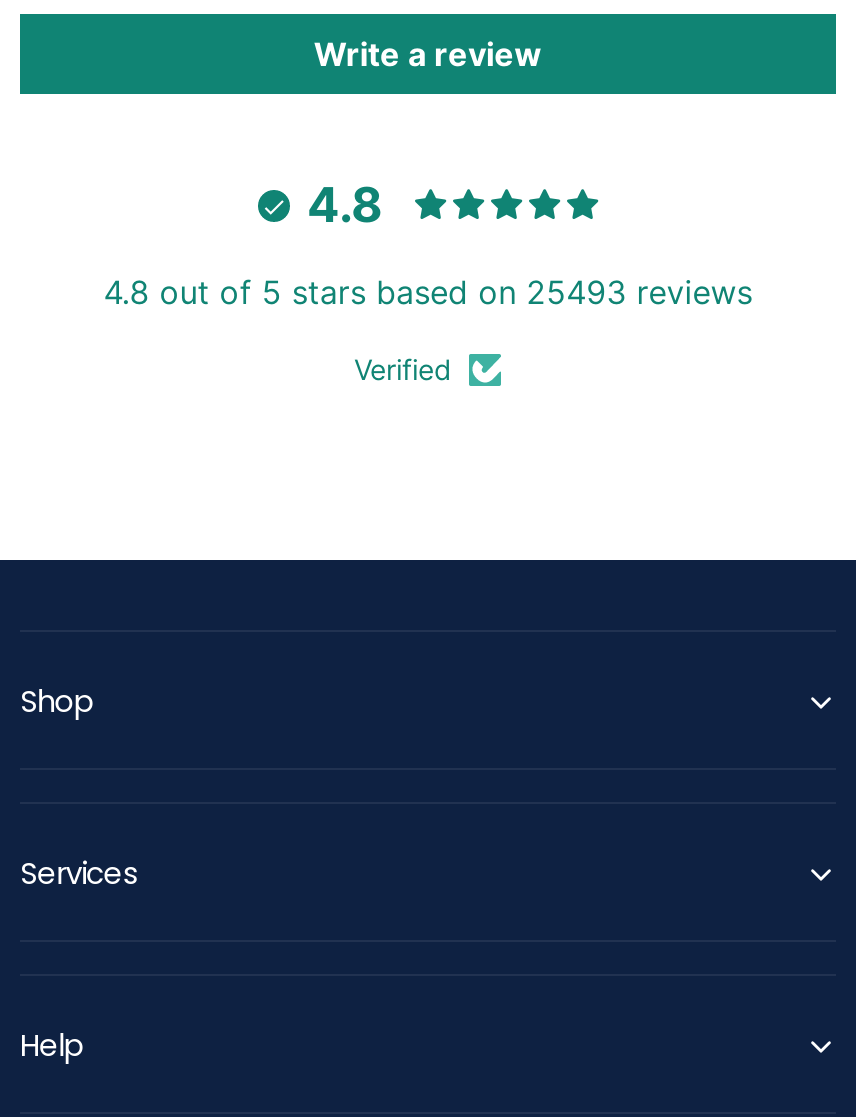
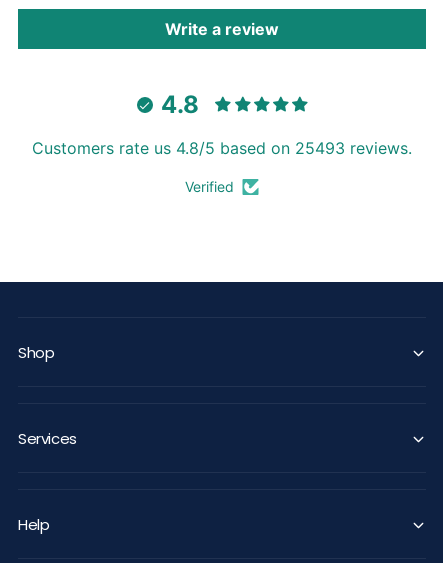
[103,272,753,312] 4.8 out of 5 stars based on 25493 reviews -> [32,138,412,158] Customers rate us 4.8/5 based on 25493 reviews.

